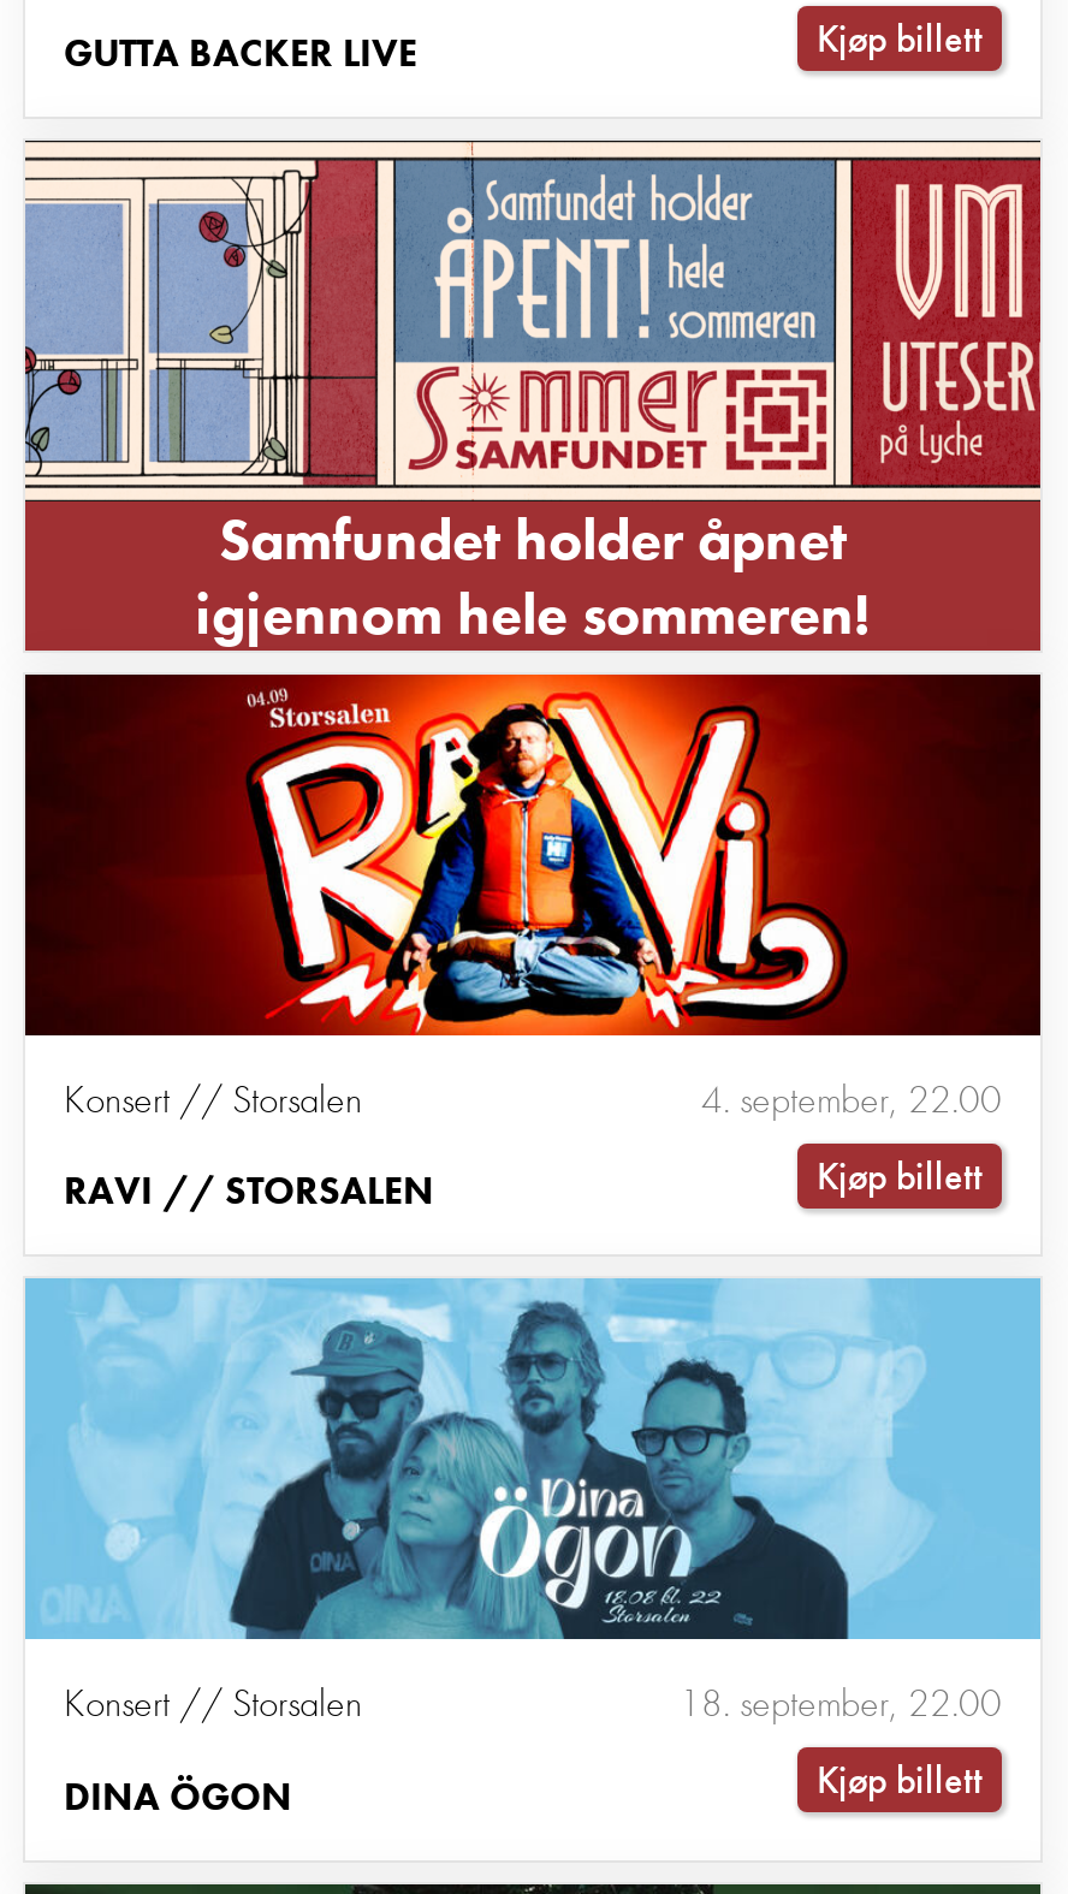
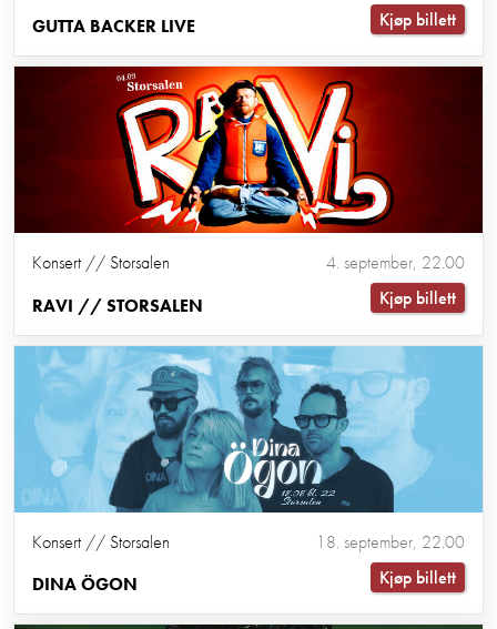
[23,138,1043,653] [image] | Samfundet holder åpnet | igjennom hele sommeren! -> none

